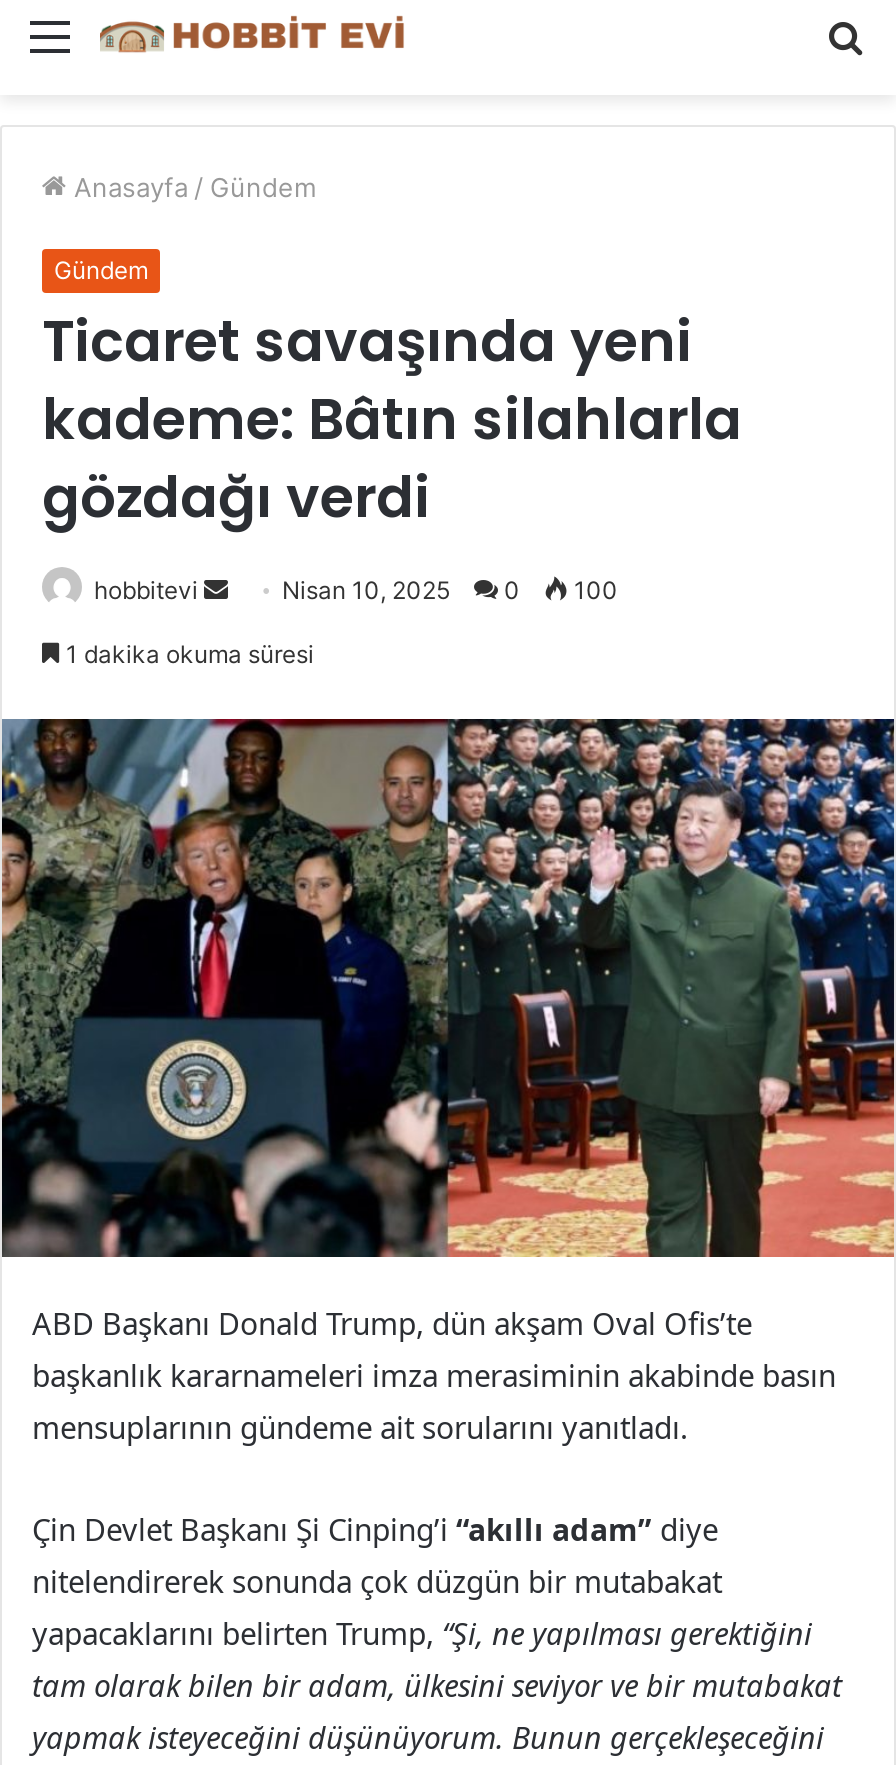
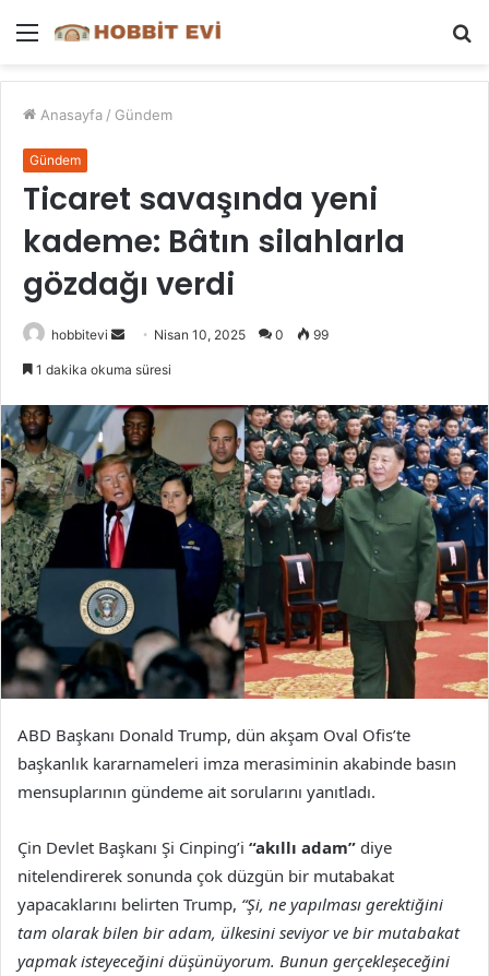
[568,575,618,605] 100 -> [310,326,329,343] 99

